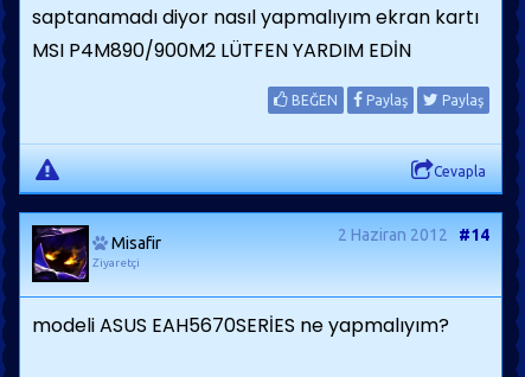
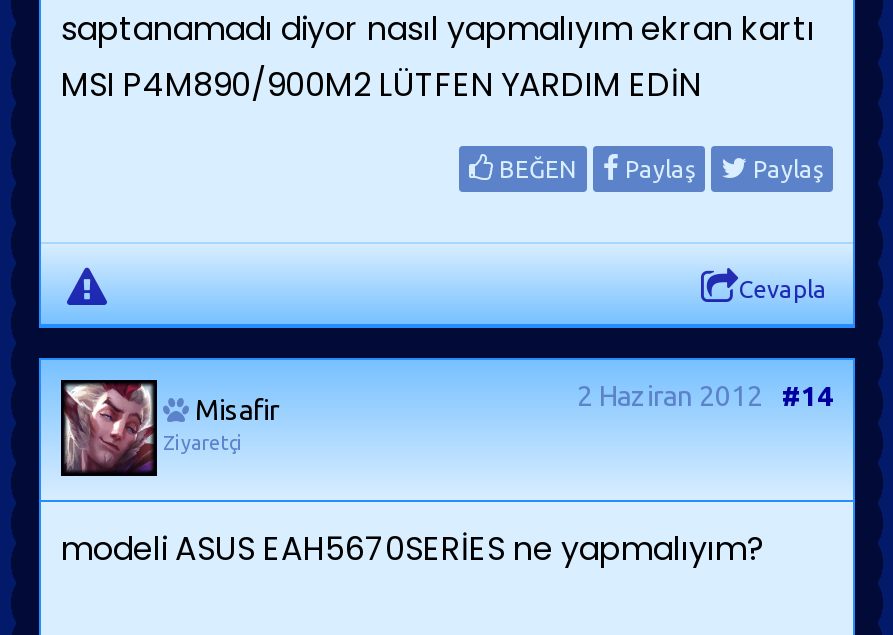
[33,226,88,280] [image] -> [63,382,153,472] [image]

